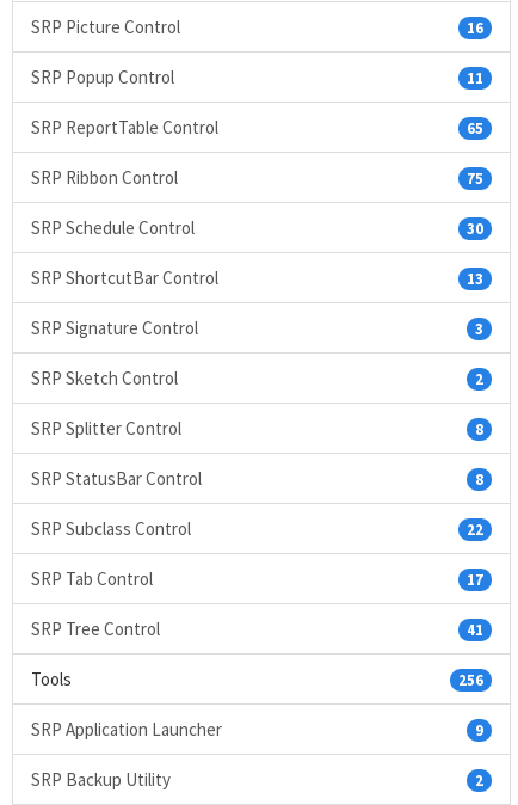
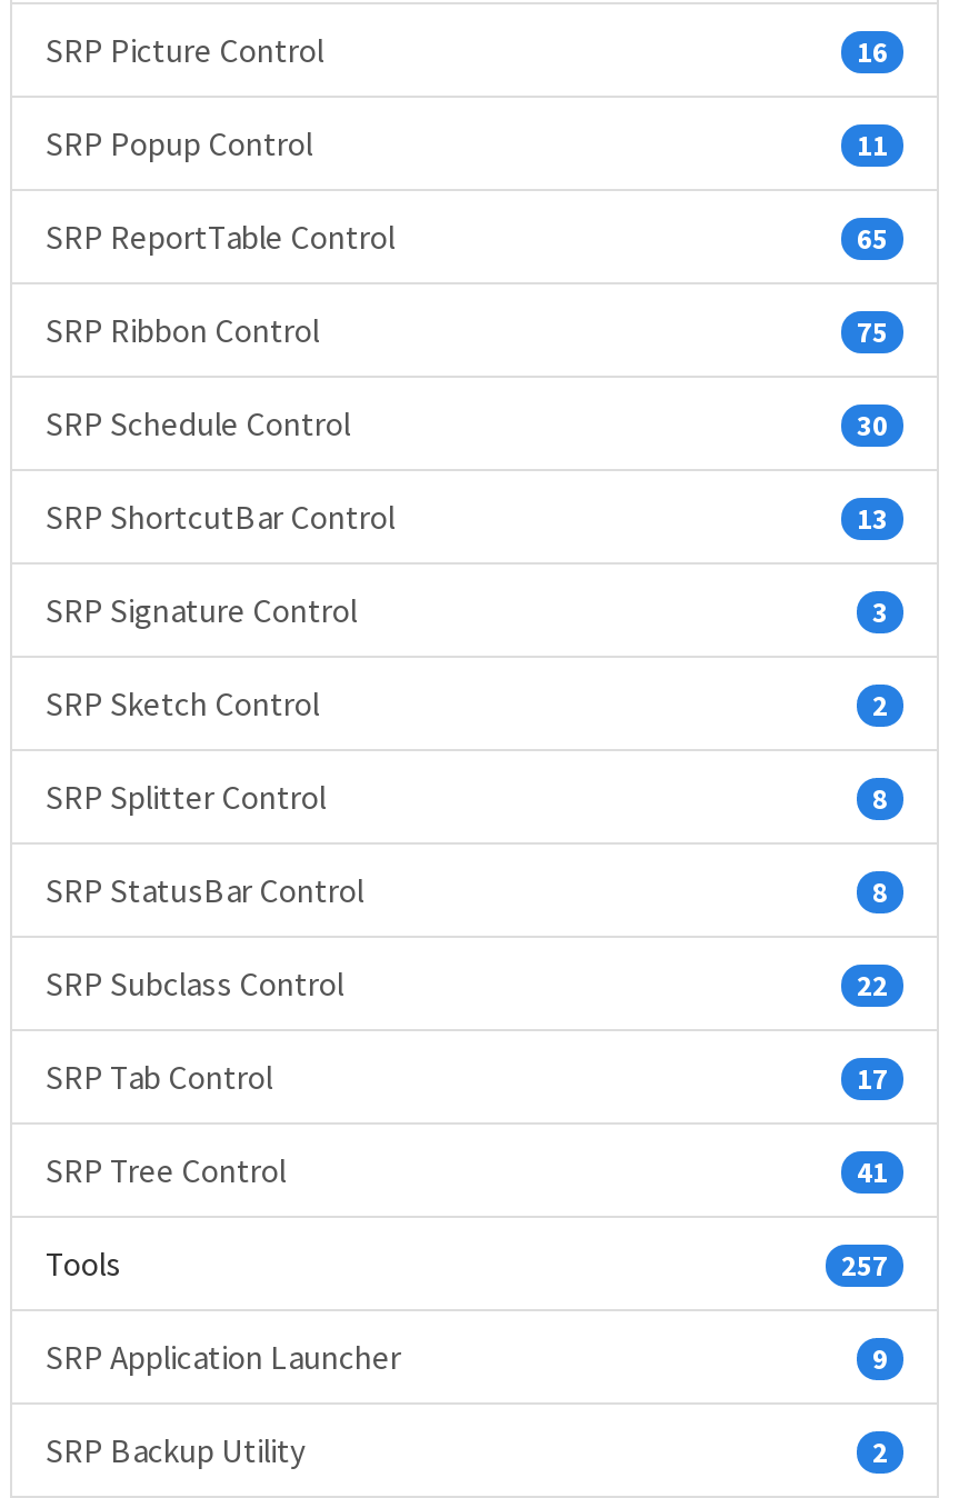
[458,670,483,690] 256 -> [841,1247,888,1284] 257

